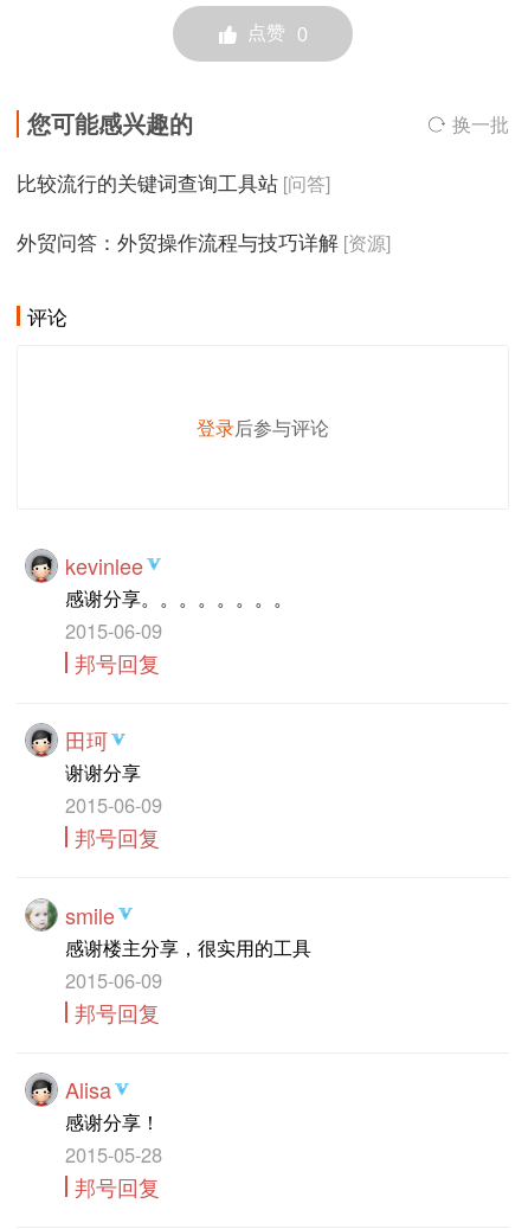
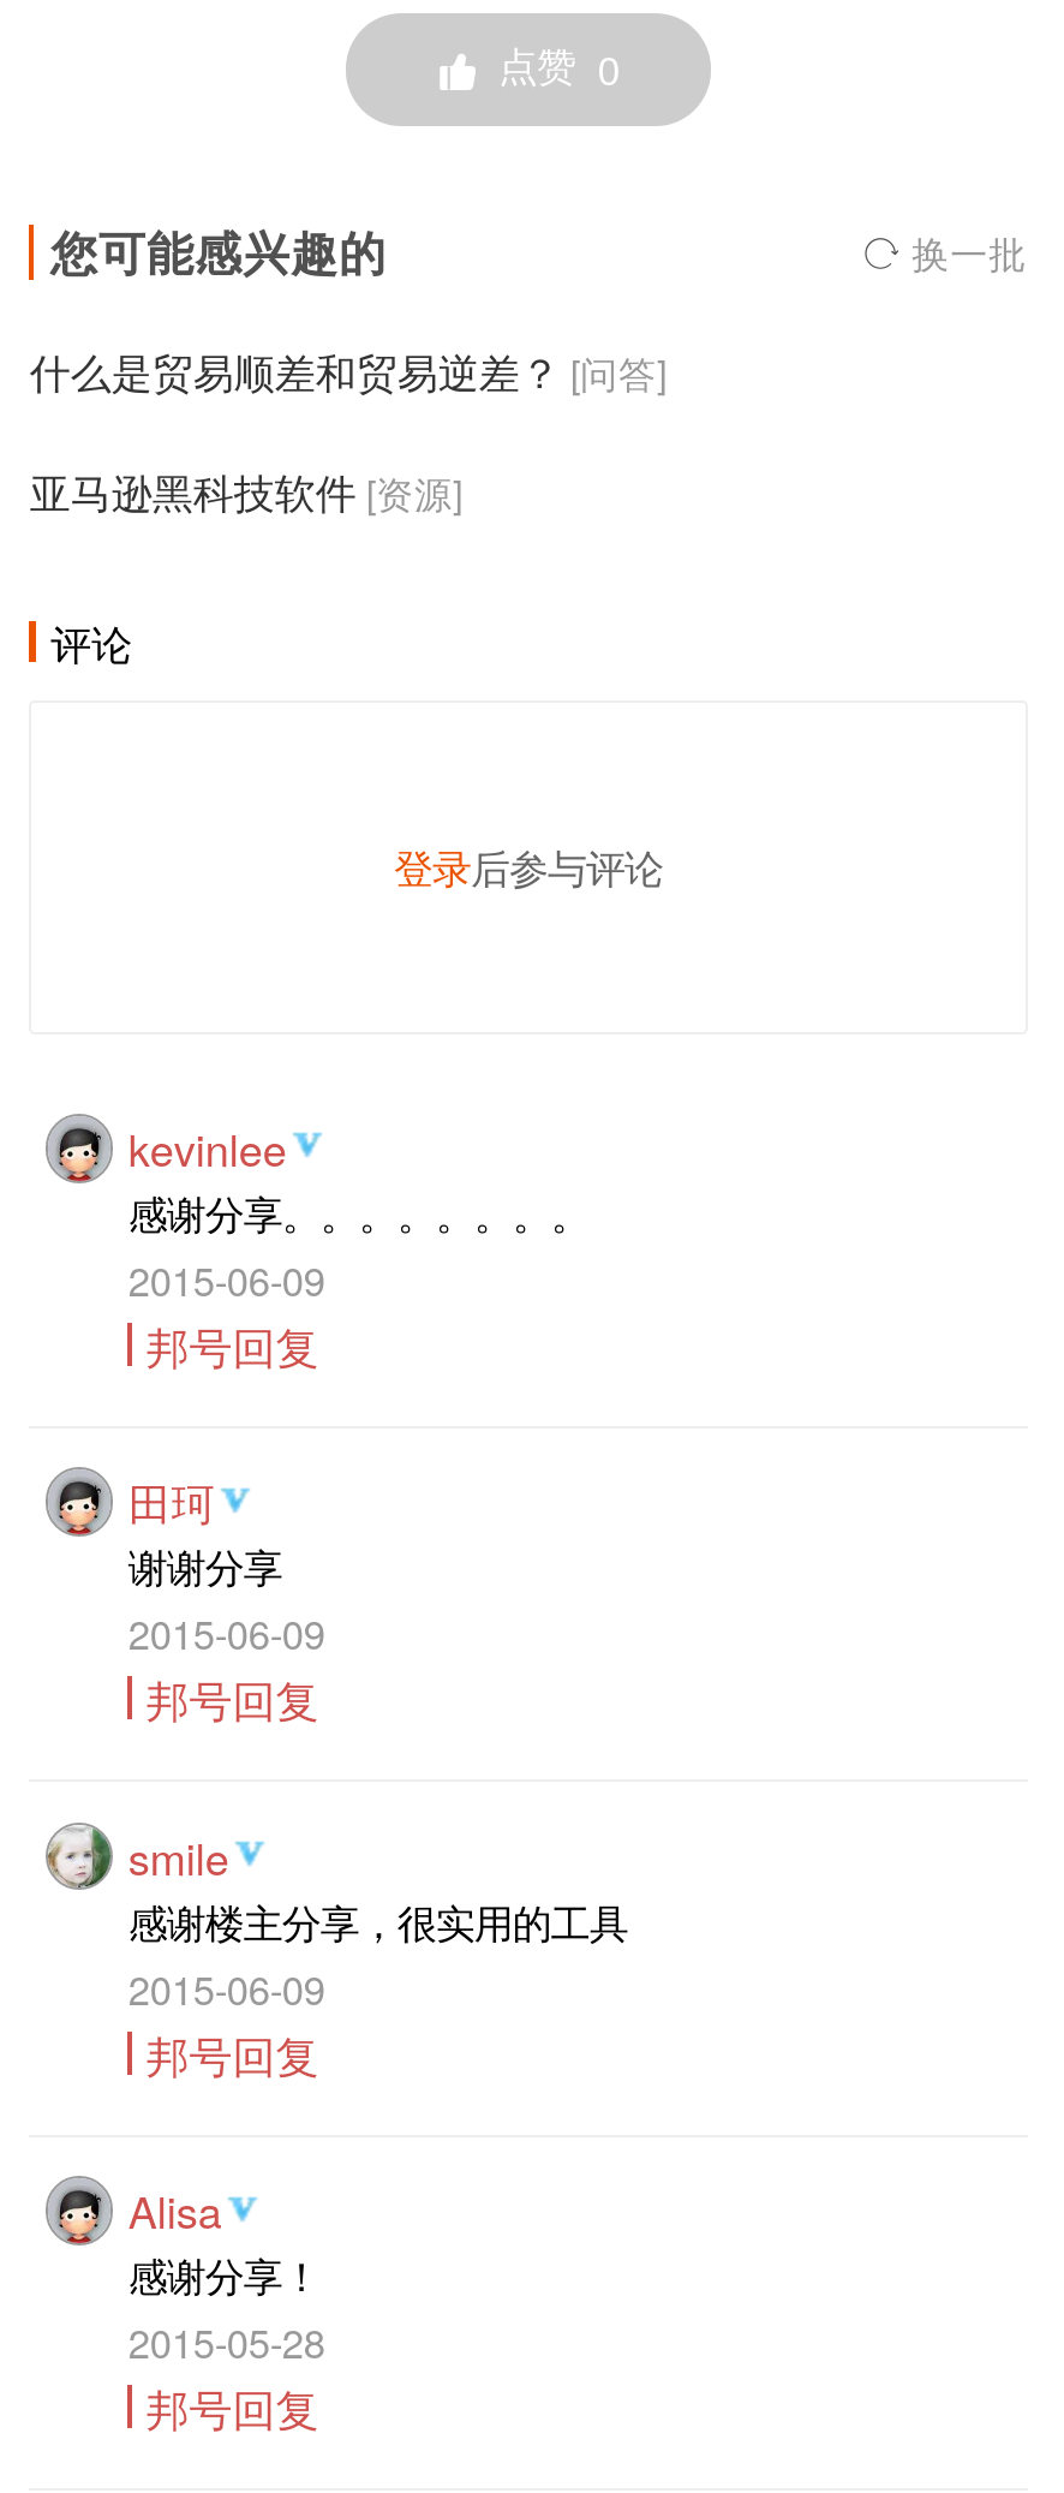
[17,167,331,196] 比较流行的关键词查询工具站 [问答] -> [30,339,667,399] 什么是贸易顺差和贸易逆差？ [问答]
[17,226,391,256] 外贸问答：外贸操作流程与技巧详解 [资源] -> [30,460,462,520] 亚马逊黑科技软件 [资源]

